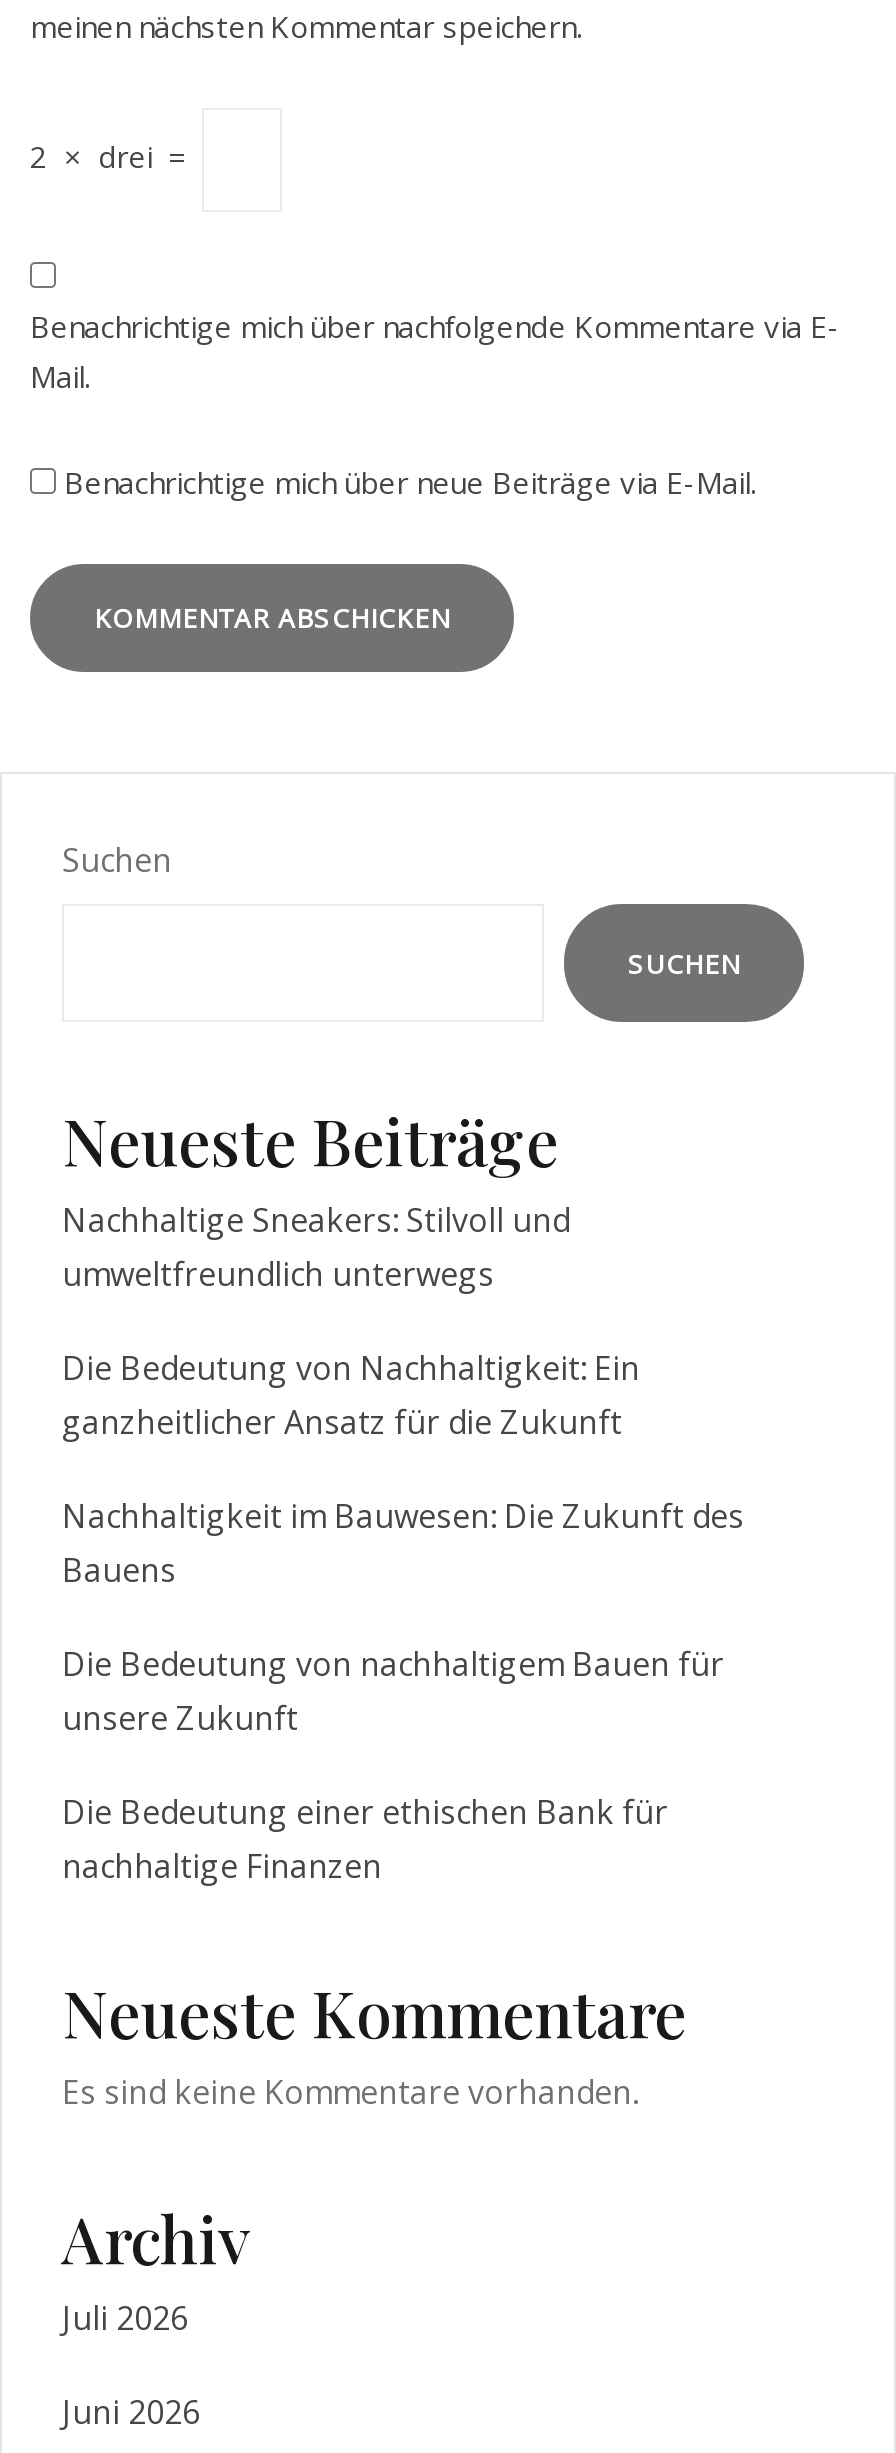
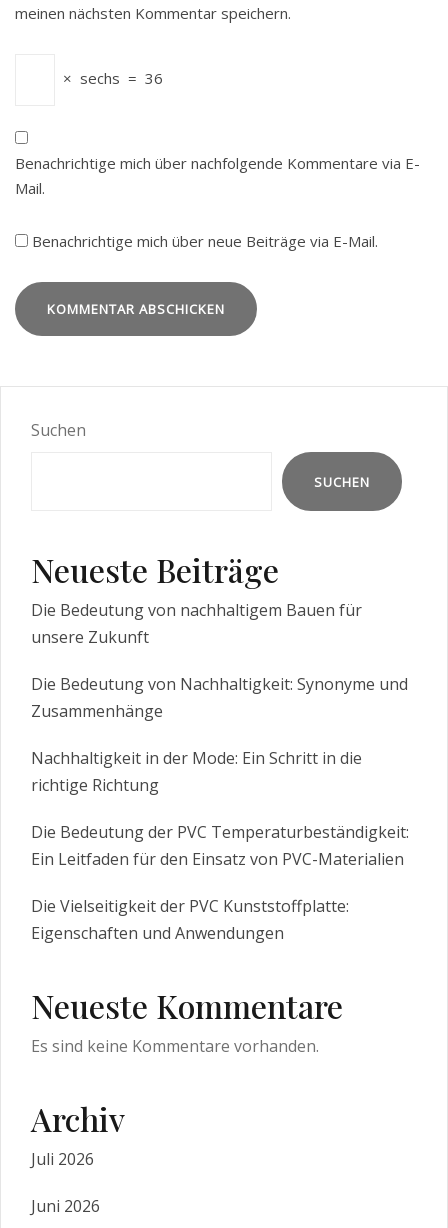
[30,136,194,176] 2 × drei = -> [59,68,163,88] × sechs = 36
[62,1198,744,1592] Nachhaltige Sneakers: Stilvoll und | umweltfreundlich unterwegs | Die Bedeutung von Nachhaltigkeit: Ein | ganzheitlicher Ansatz für die Zukunft | Nachhaltigkeit im Bauwesen: Die Zukunft des | Bauens -> none
moved [62,1642,724,1740] -> [31,599,362,648]: Die Bedeutung von nachhaltigem Bauen für | unsere Zukunft
[62,1790,668,1888] Die Bedeutung einer ethischen Bank für | nachhaltige Finanzen -> [31,673,409,944] Die Bedeutung von Nachhaltigkeit: Synonyme und | Zusammenhänge | Nachhaltigkeit in der Mode: Ein Schritt in die | richtige Richtung | Die Bedeutung der PVC Temperaturbeständigkeit: | Ein Leitfaden für den Einsatz von PVC-Materialien | Die Vielseitigkeit der PVC Kunststoffplatte: | Eigenschaften und Anwendungen

